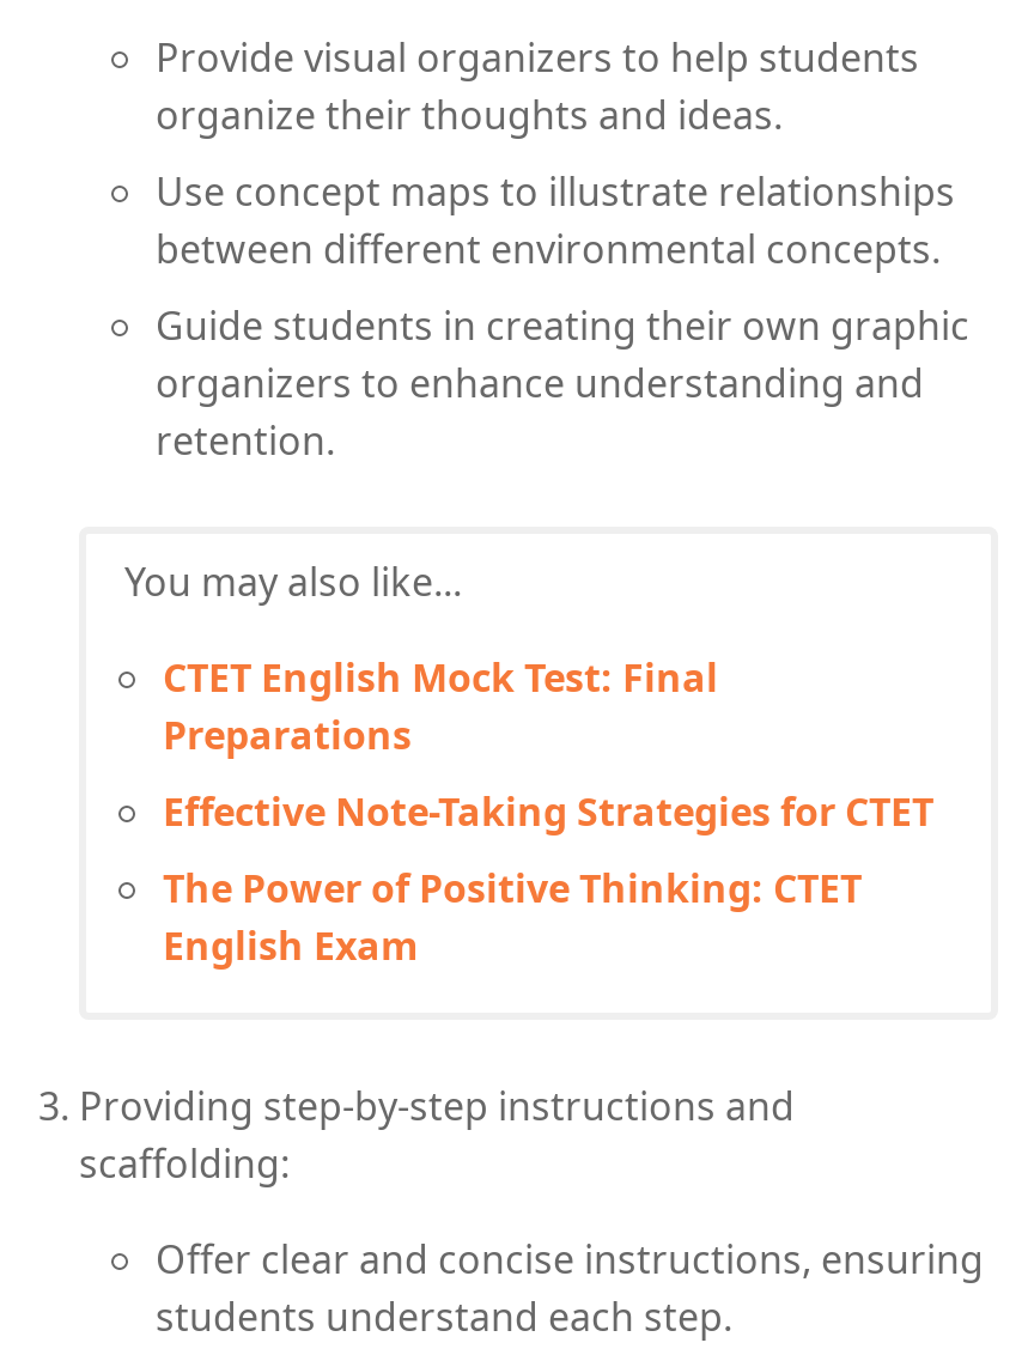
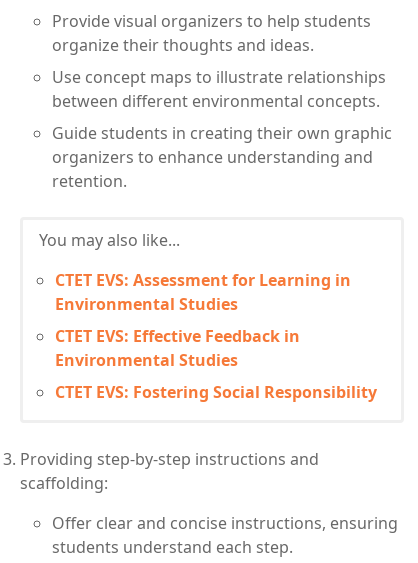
[163,651,718,761] CTET English Mock Test: Final | Preparations -> [55,269,351,315] CTET EVS: Assessment for Learning in | Environmental Studies
[163,785,933,837] Effective Note-Taking Strategies for CTET -> [55,325,300,371] CTET EVS: Effective Feedback in | Environmental Studies
[163,861,862,971] The Power of Positive Thinking: CTET | English Exam -> [55,381,377,403] CTET EVS: Fostering Social Responsibility

